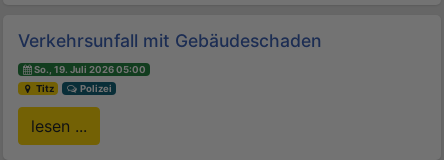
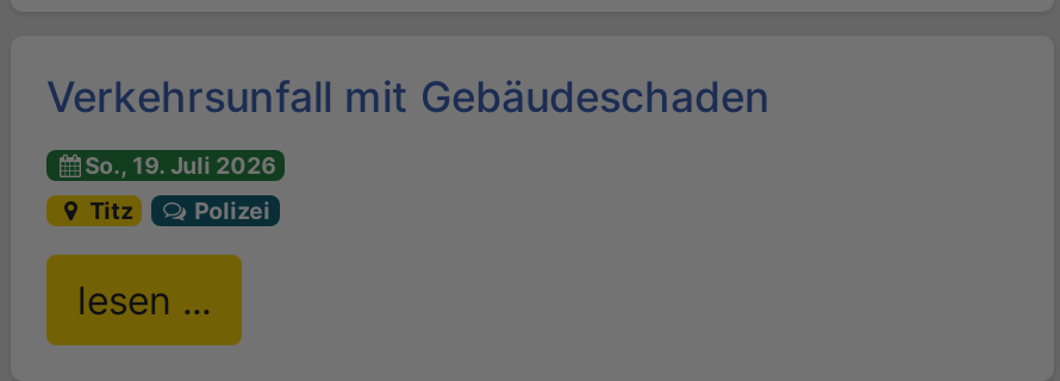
[34,64,146,75] So., 19. Juli 2026 05:00 -> [85,152,276,179] So., 19. Juli 2026

